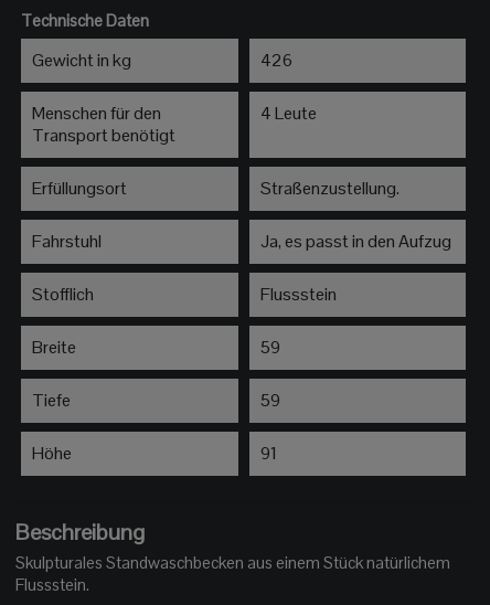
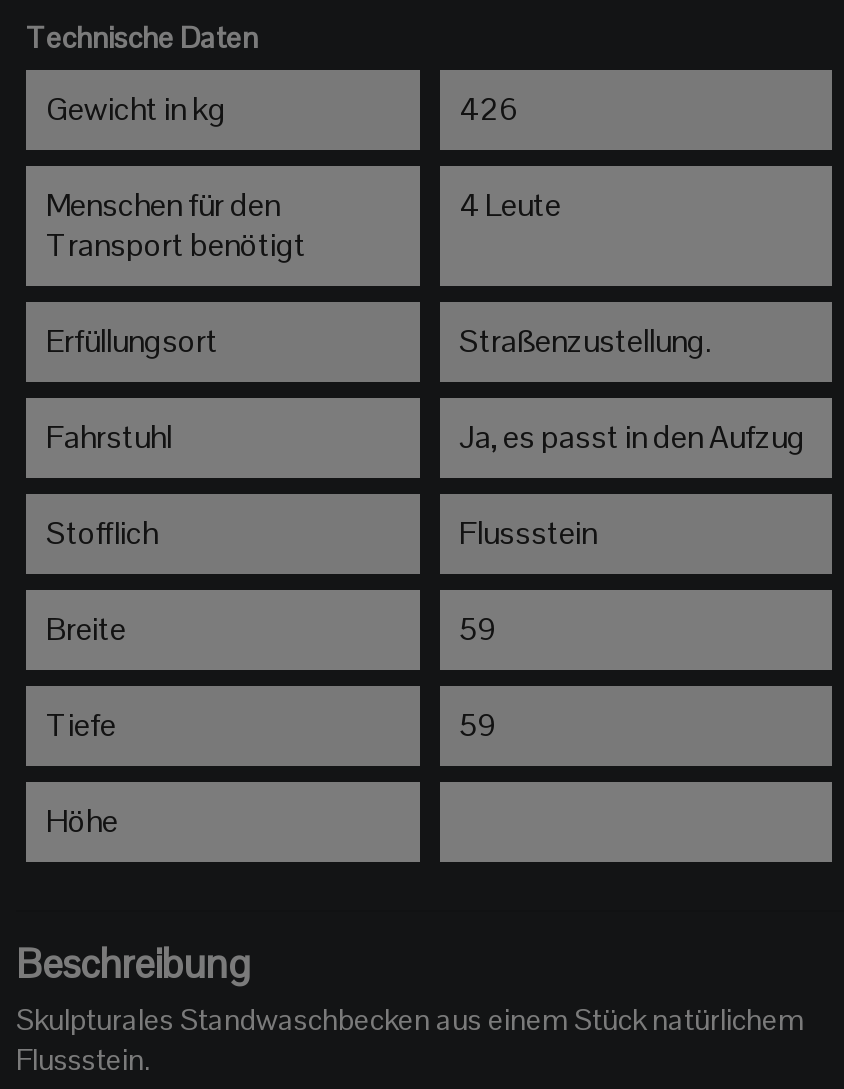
[260,441,276,464] 91 -> none

